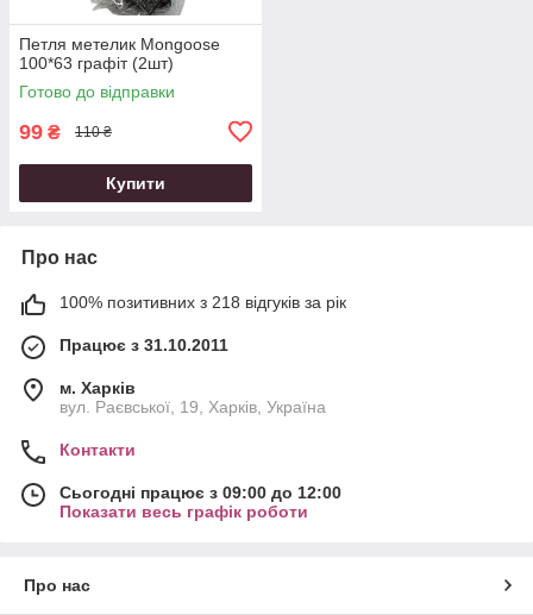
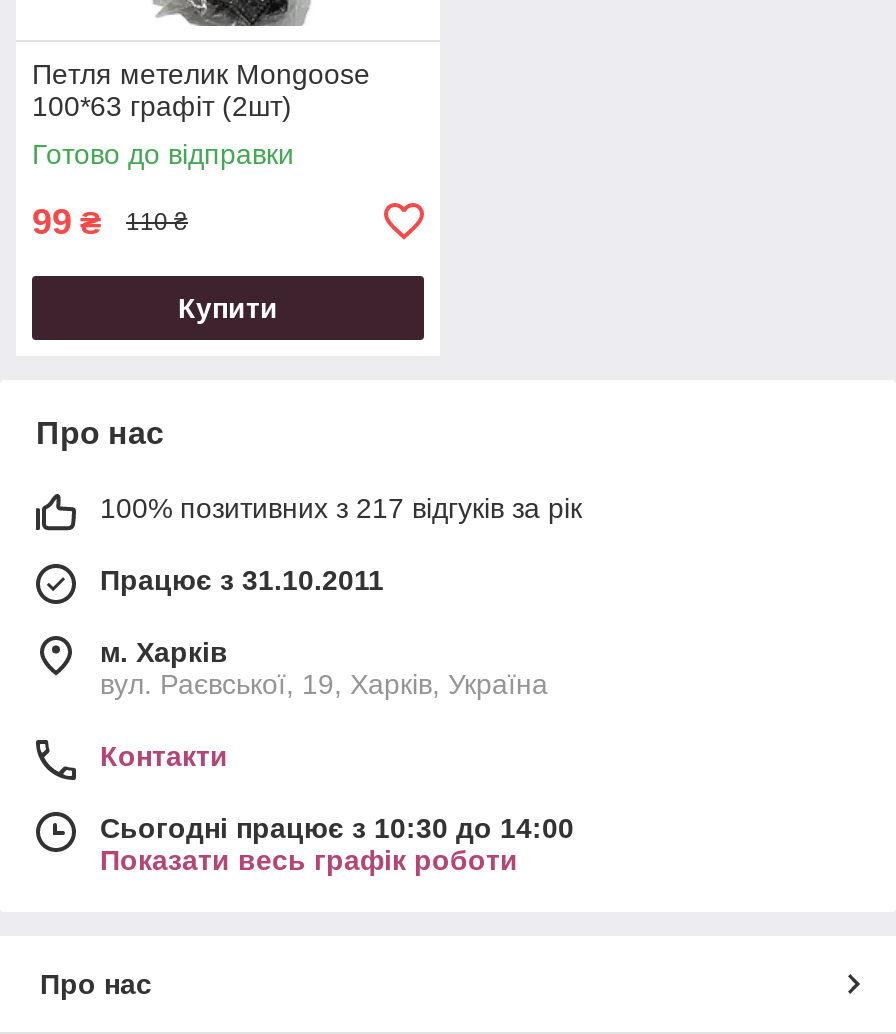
[59,292,346,311] 100% позитивних з 218 відгуків за рік -> [100,492,582,524] 100% позитивних з 217 відгуків за рік
[59,483,341,502] Сьогодні працює з 09:00 до 12:00 -> [100,812,574,844] Сьогодні працює з 10:30 до 14:00

